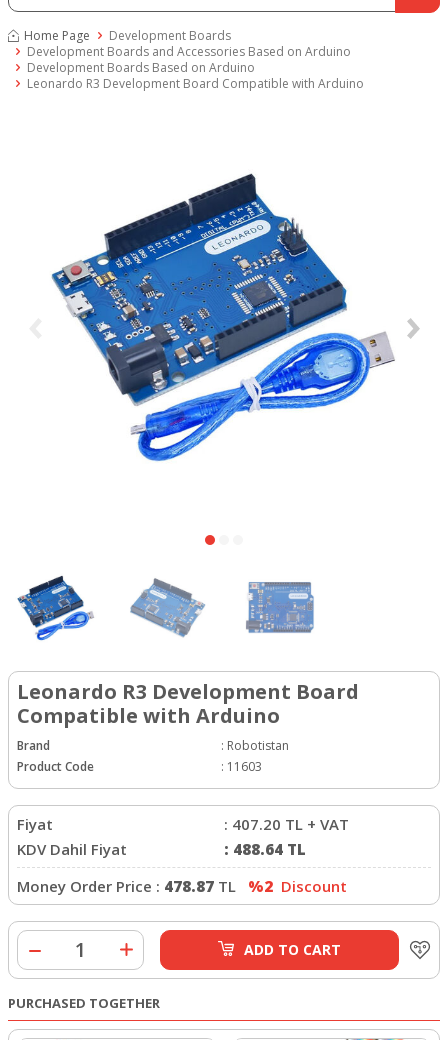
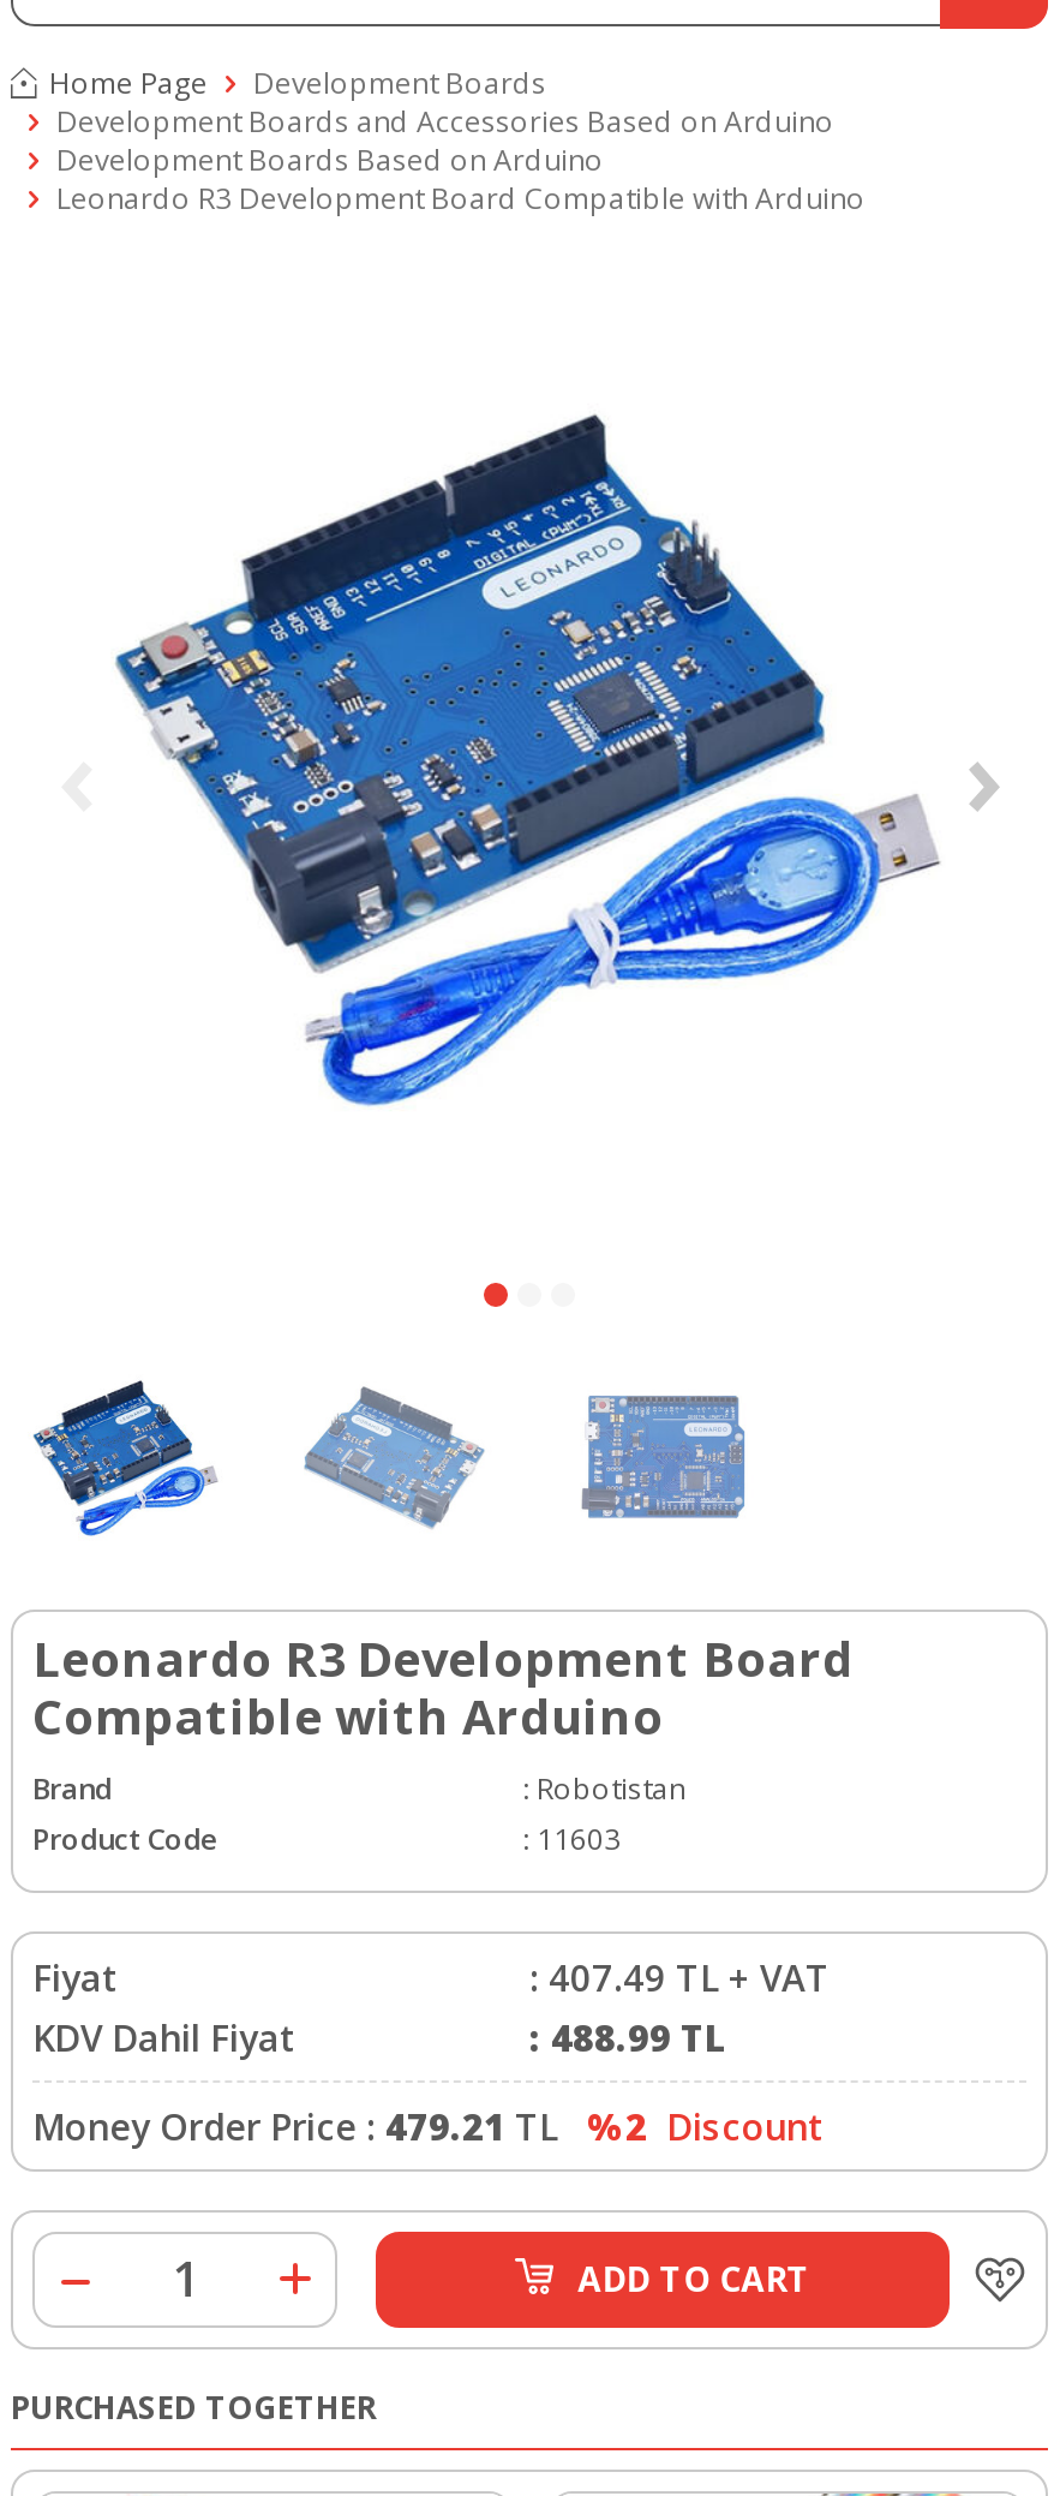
[224,813,349,833] : 407.20 TL + VAT -> [529,1952,830,2000] : 407.49 TL + VAT
[224,838,306,858] : 488.64 TL -> [529,2012,726,2060] : 488.99 TL
[17,875,347,895] Money Order Price : 478.87 TL %2 Discount -> [32,2101,825,2149] Money Order Price : 479.21 TL %2 Discount

